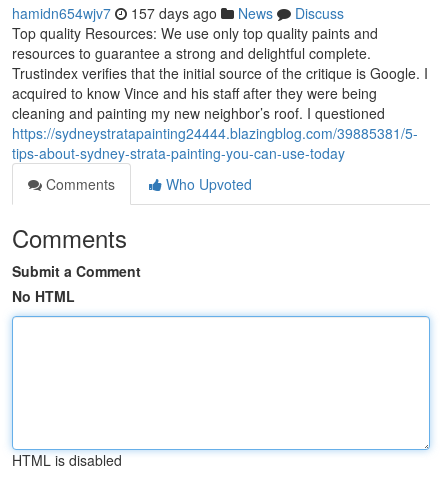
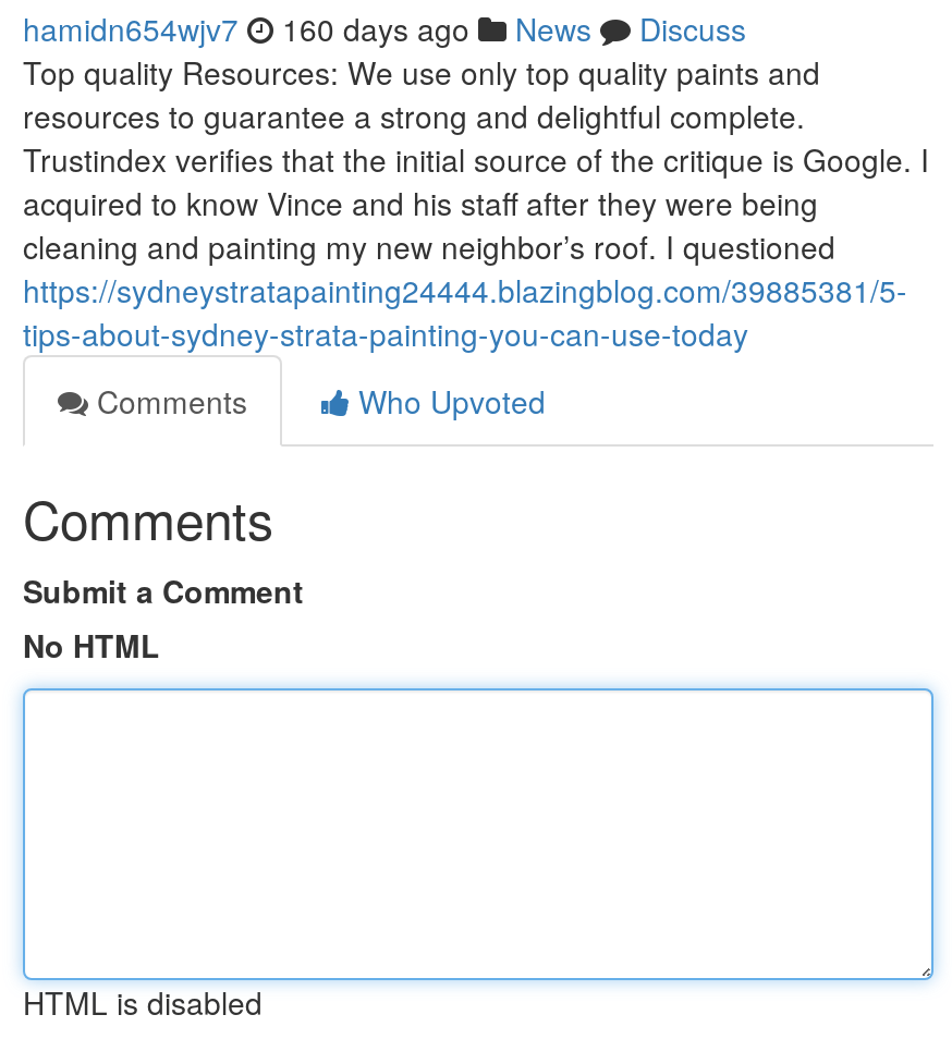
[12,3,344,23] hamidn654wjv7 157 days ago News Discuss -> [23,7,746,50] hamidn654wjv7 160 days ago News Discuss

